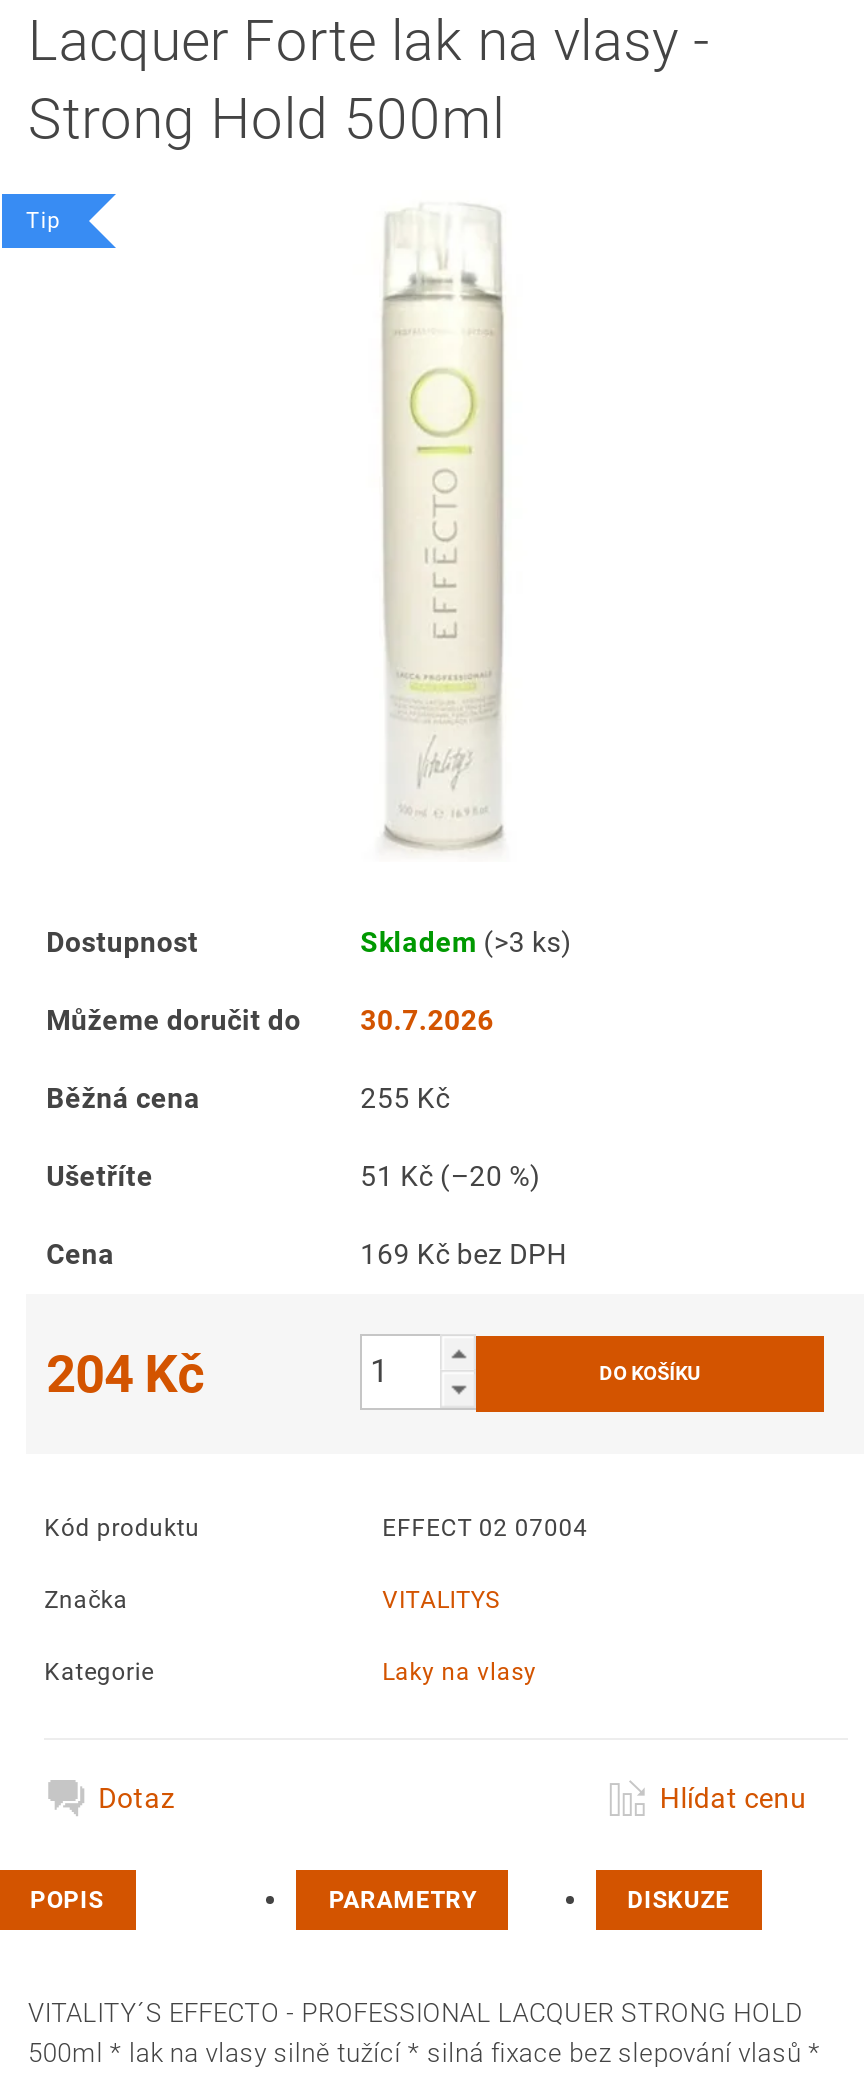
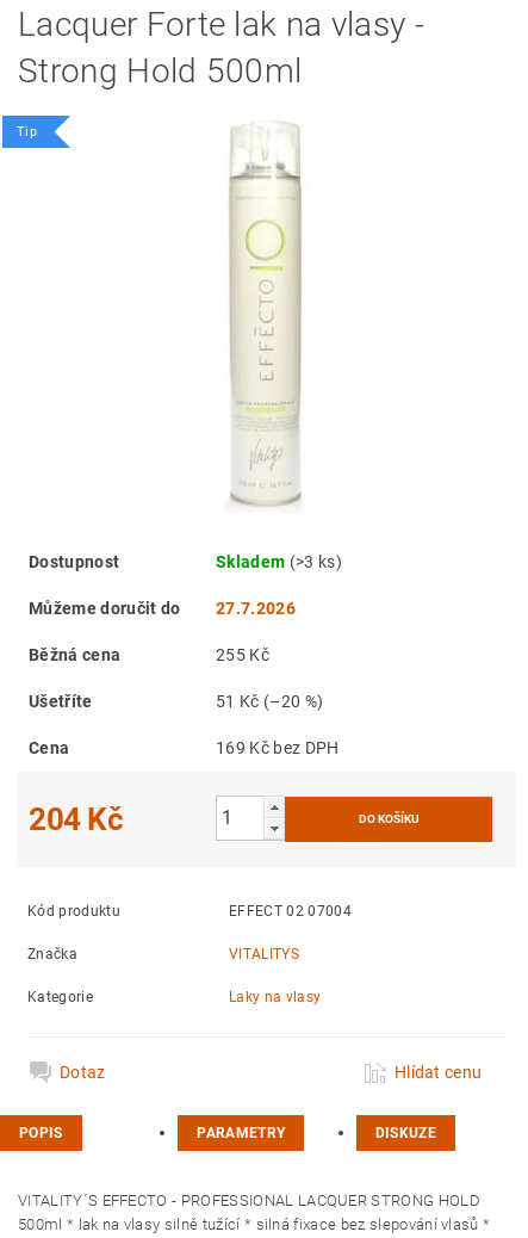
[46,1003,494,1035] Můžeme doručit do 30.7.2026 -> [29,598,296,617] Můžeme doručit do 27.7.2026

